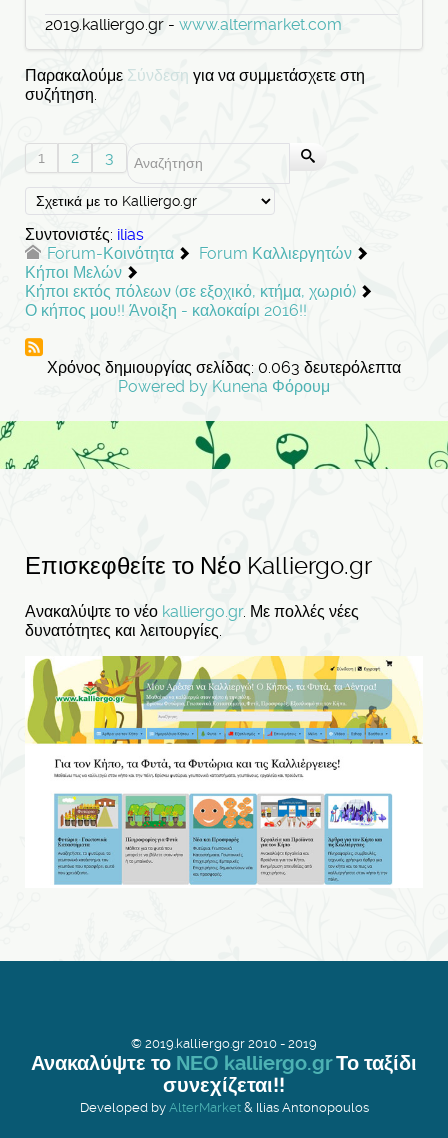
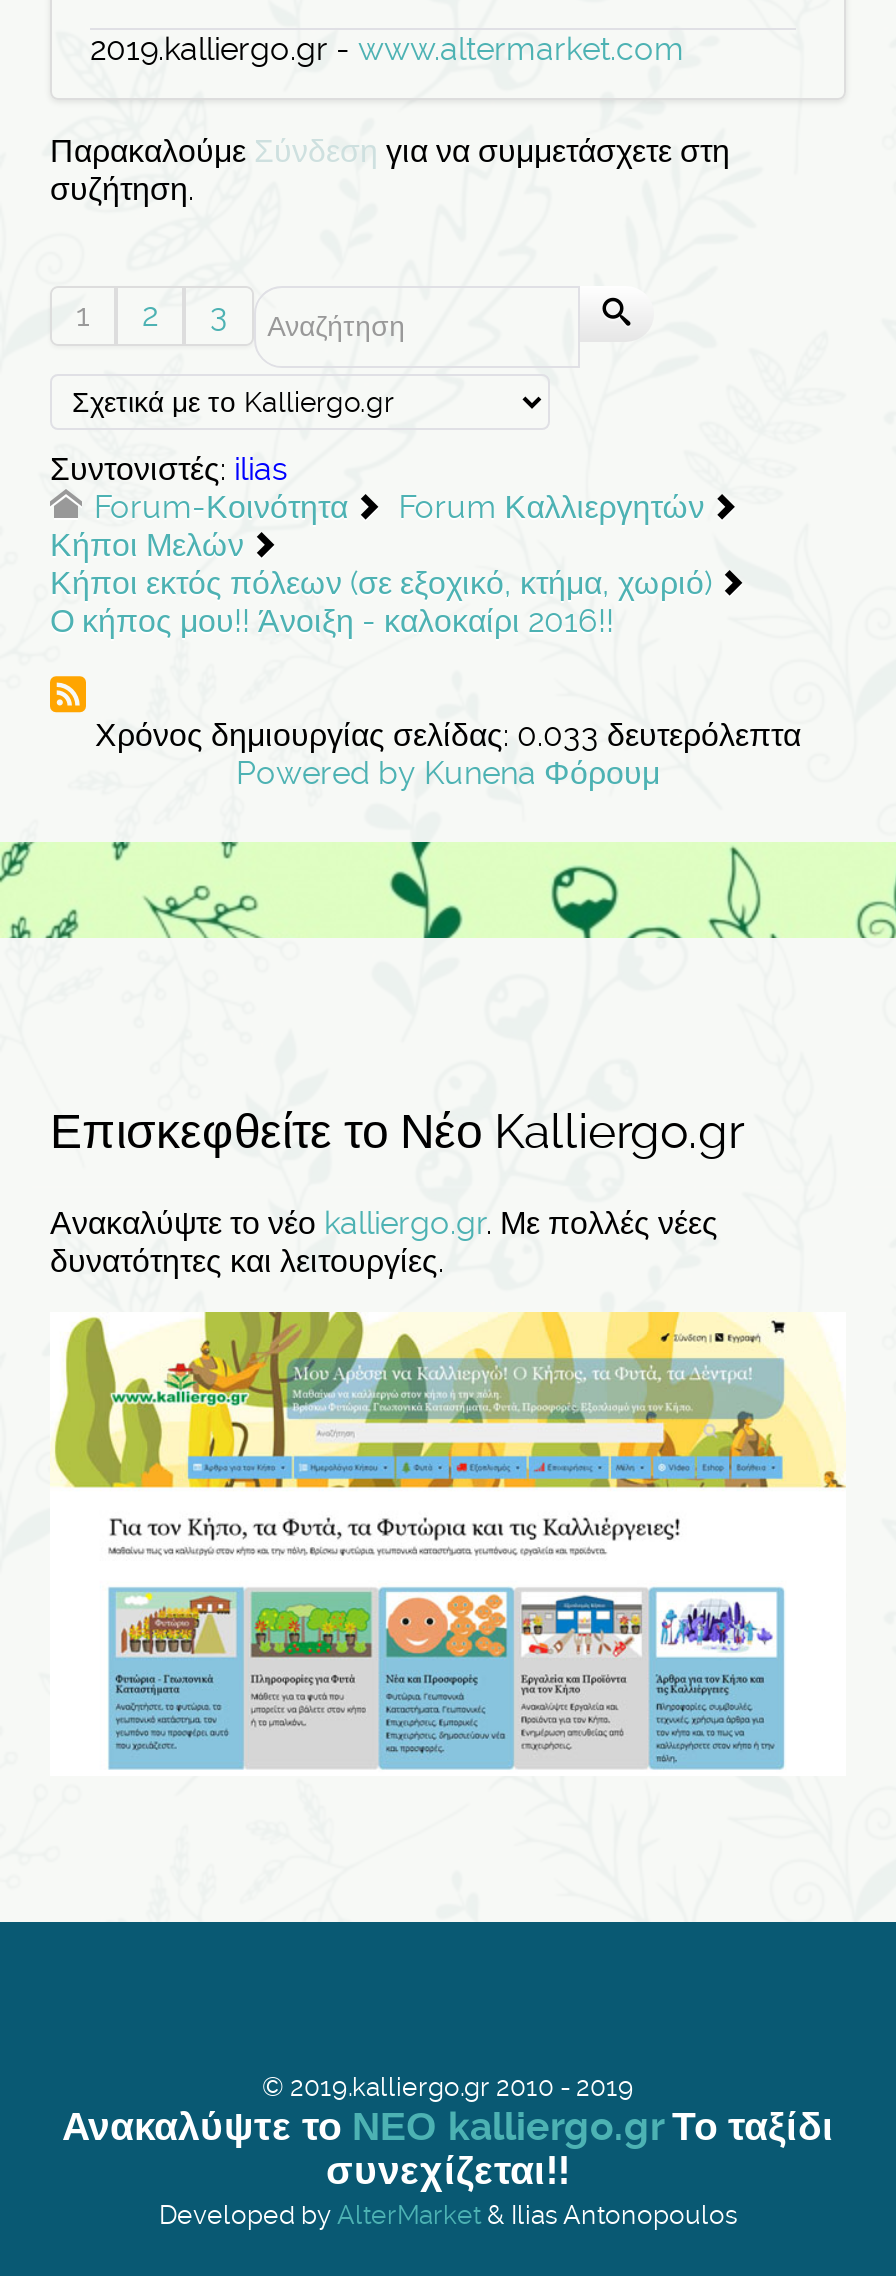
[47,358,401,377] Χρόνος δημιουργίας σελίδας: 0.063 δευτερόλεπτα -> [95,716,801,754] Χρόνος δημιουργίας σελίδας: 0.033 δευτερόλεπτα

